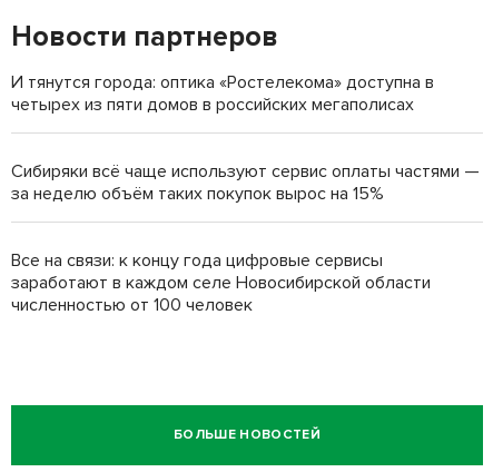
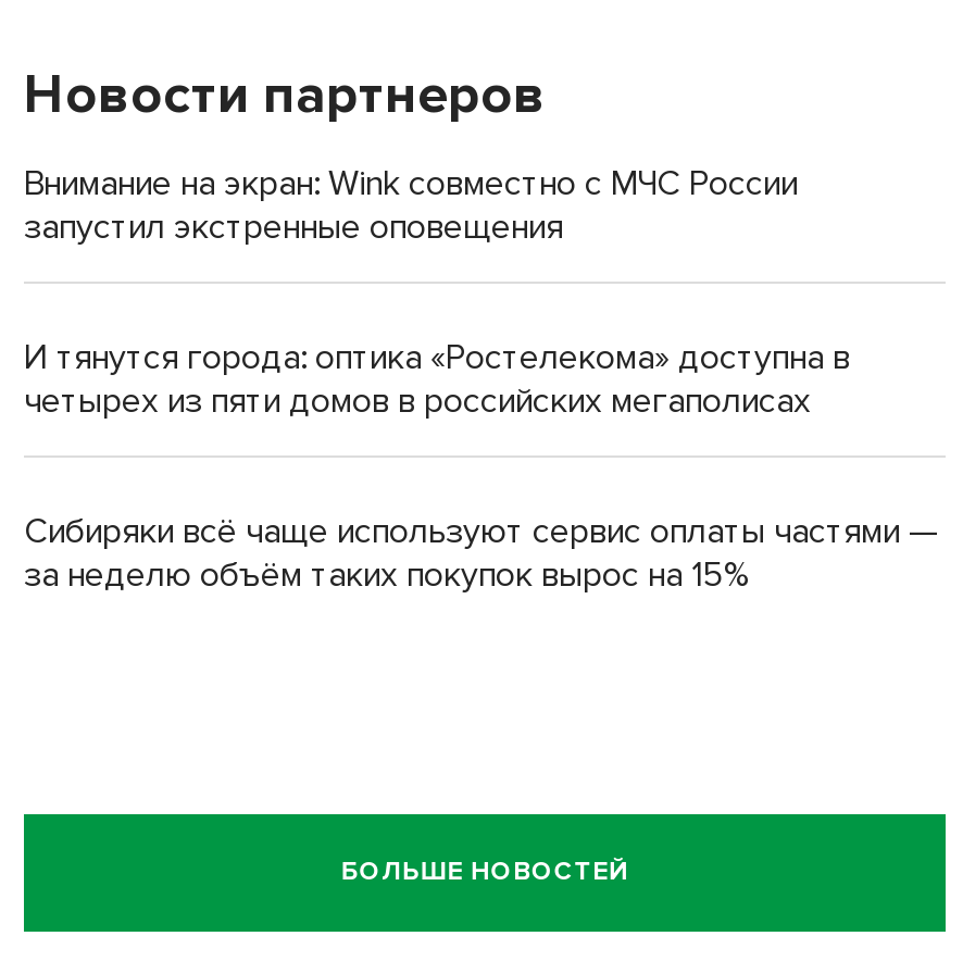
none -> [24,162,798,249] Внимание на экран: Wink совместно с МЧС России | запустил экстренные оповещения
moved [11,71,480,205] -> [24,335,939,596]: И тянутся города: оптика «Ростелекома» доступна в | четырех из пяти домов в российских мегаполисах | Сибиряки всё чаще используют сервис оплаты частями — | за неделю объём таких покупок вырос на 15%
[11,249,431,316] Все на связи: к концу года цифровые сервисы | заработают в каждом селе Новосибирской области | численностью от 100 человек -> none

